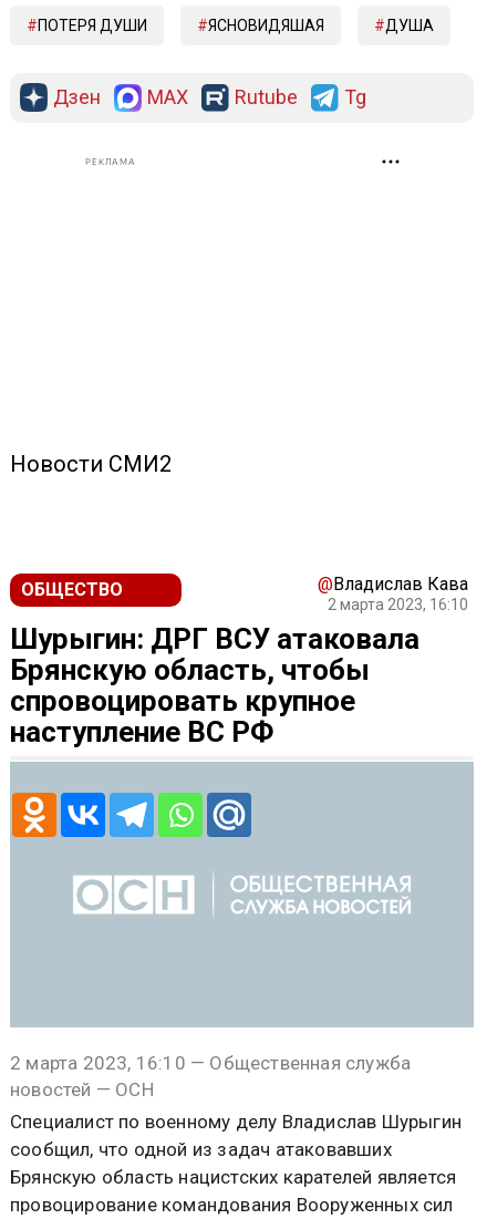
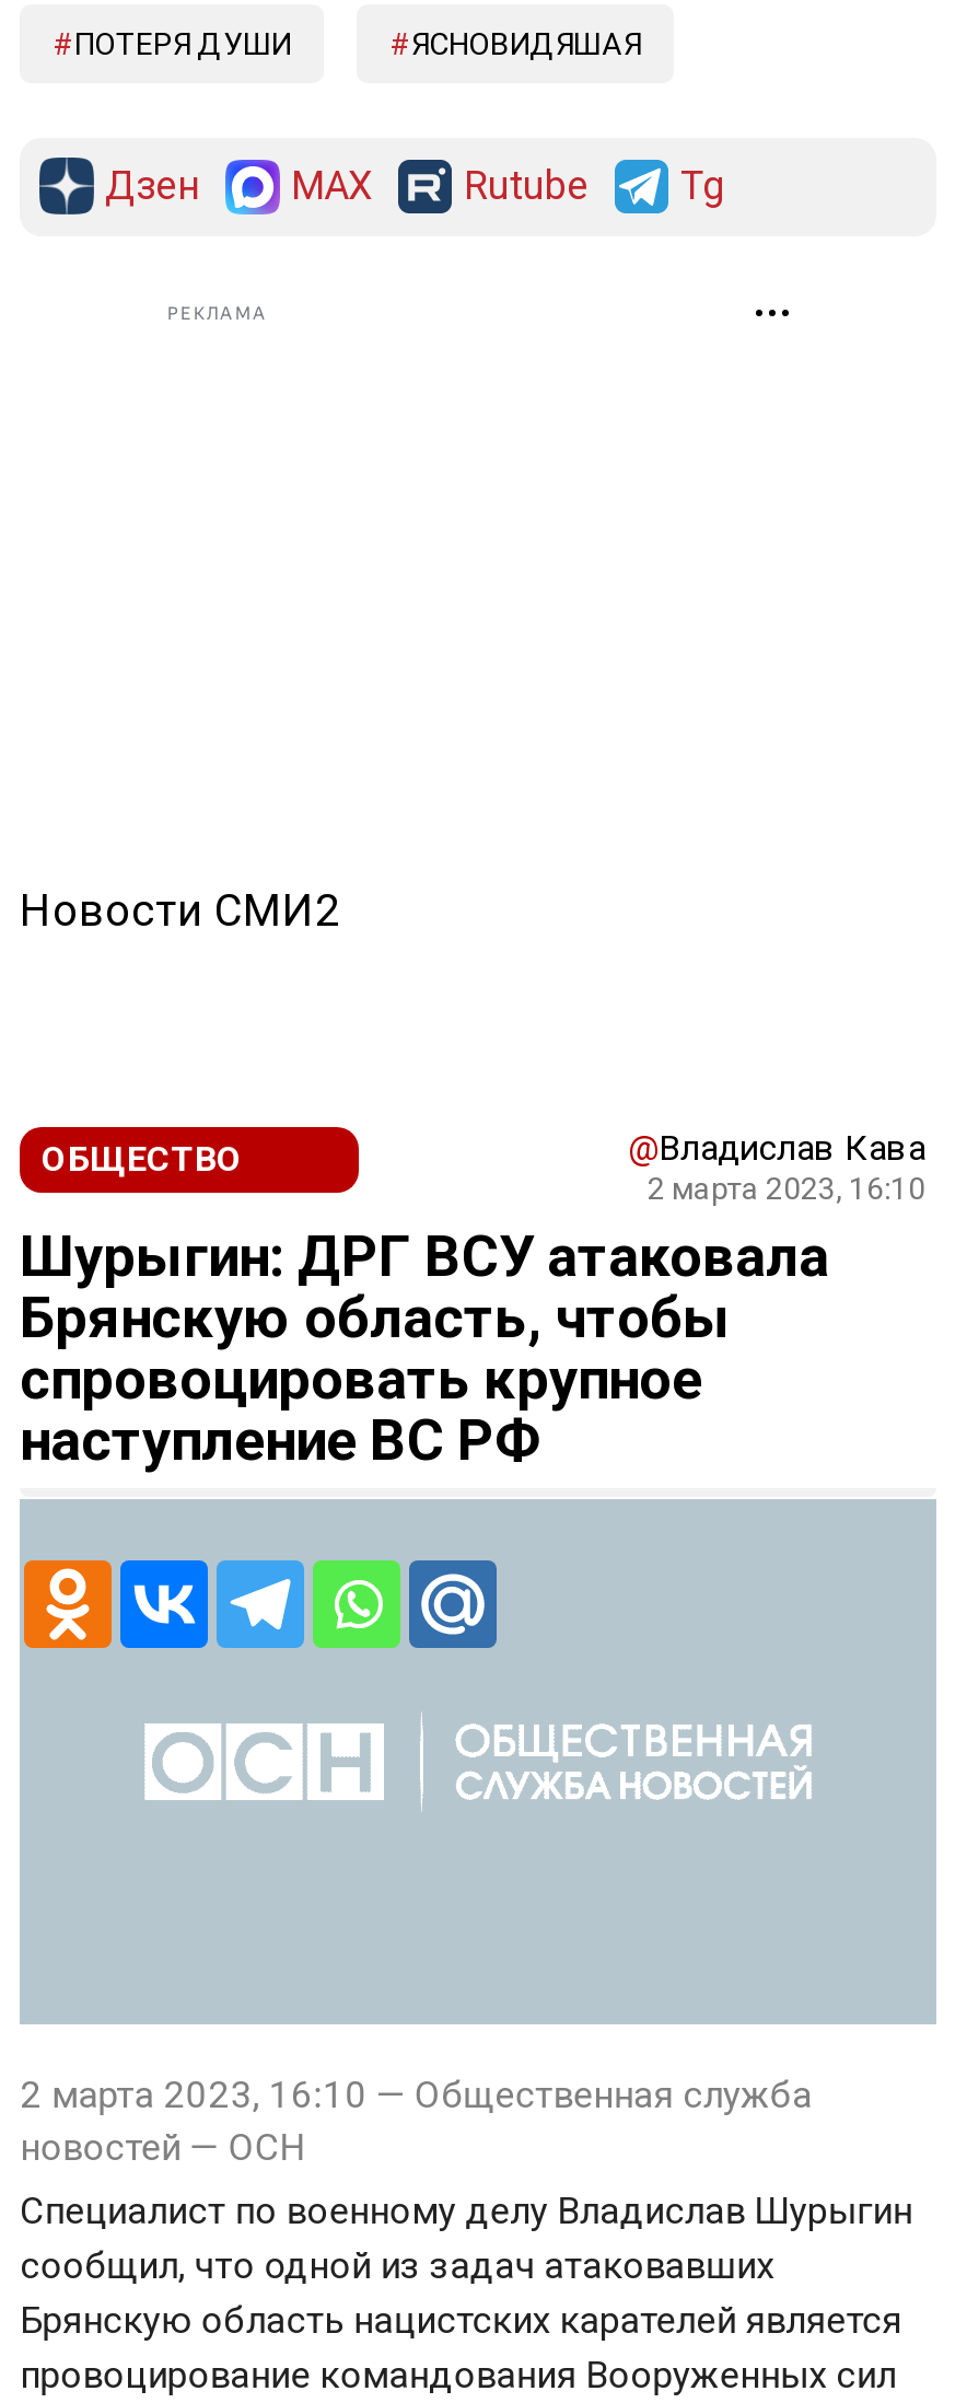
[385,17,434,35] ДУША -> none

